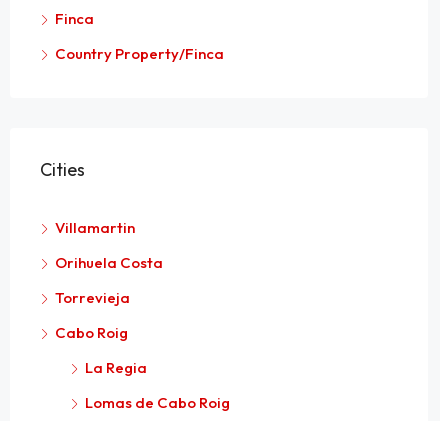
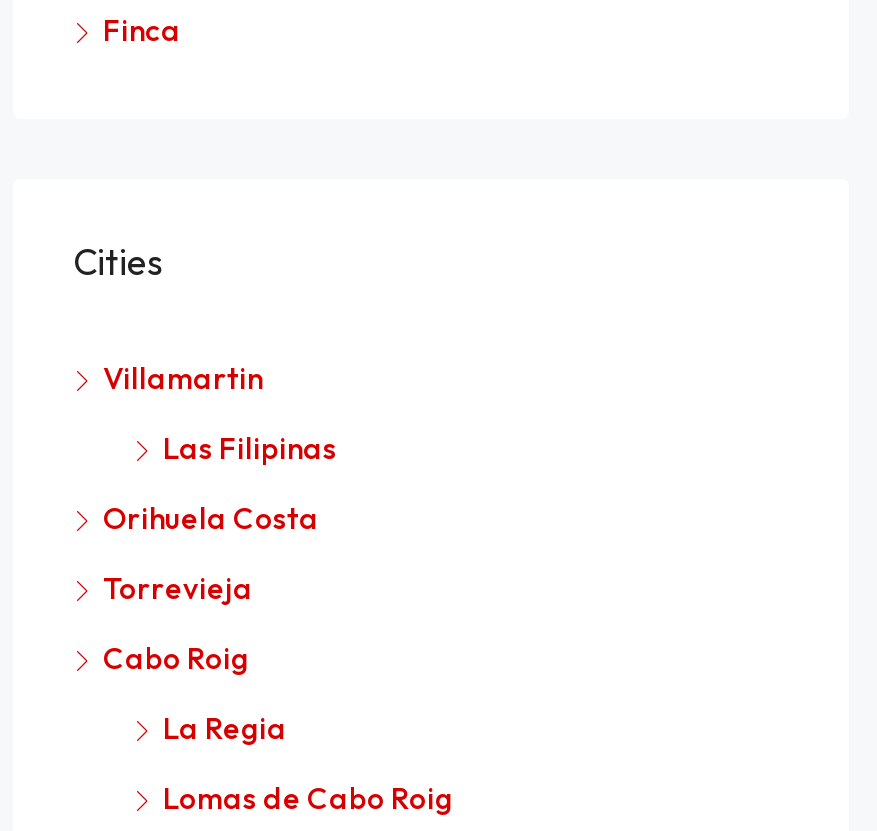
[55,44,224,63] Country Property/Finca -> none
moved [40,158,135,237] -> [73,238,263,396]: Cities | Villamartin
none -> [163,428,337,466] Las Filipinas

